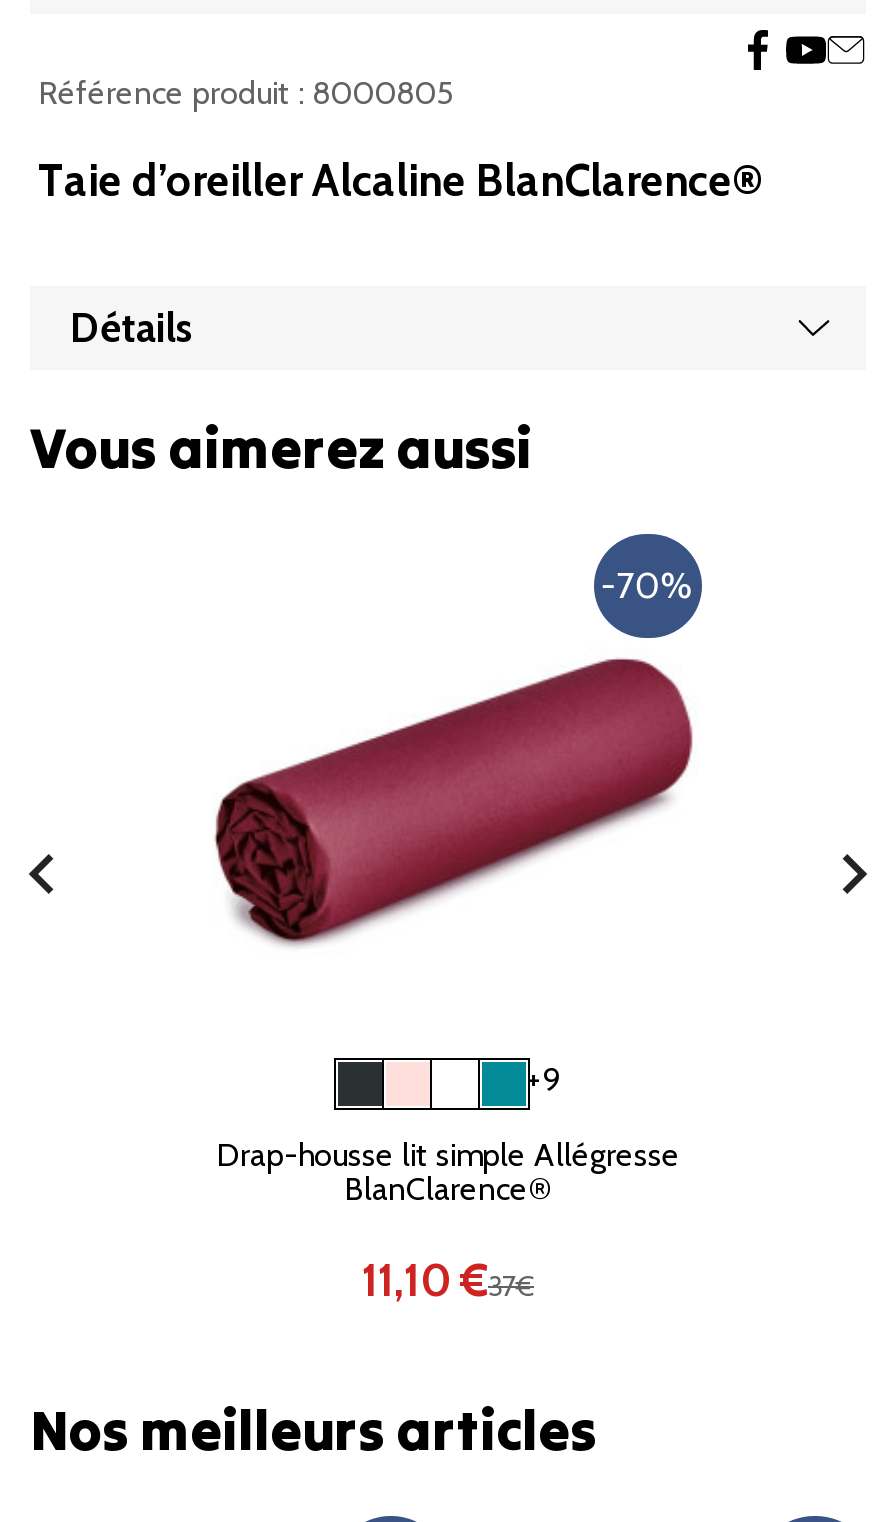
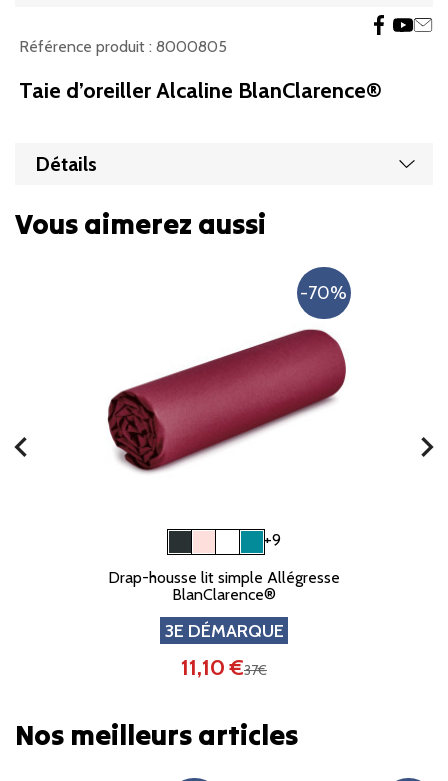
none -> [164,620,283,642] 3E DÉMARQUE

